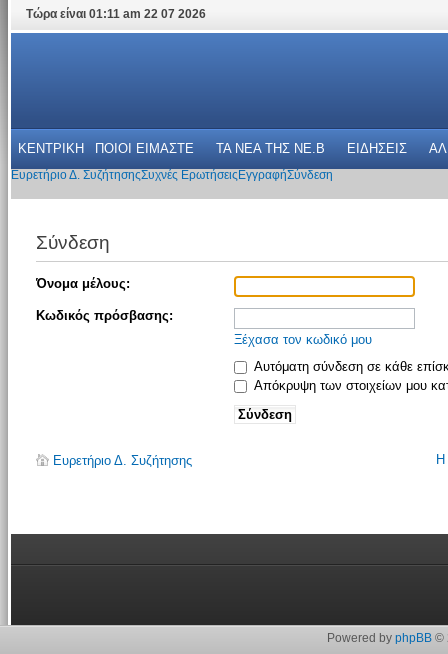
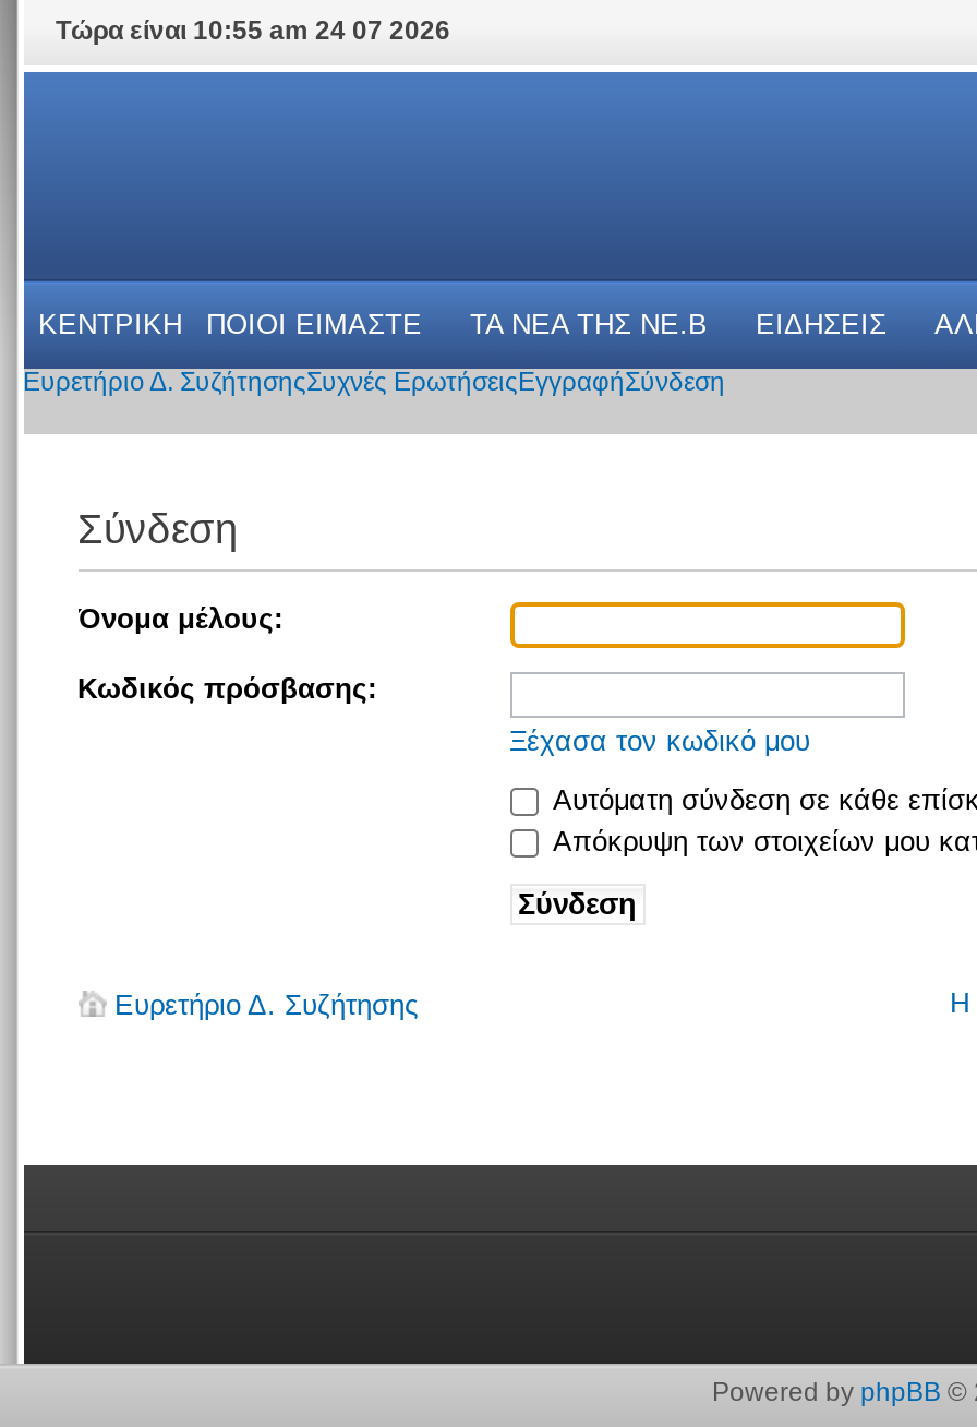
[25,7,205,21] Τώρα είναι 01:11 am 22 07 2026 -> [56,15,450,46] Τώρα είναι 10:55 am 24 07 2026

